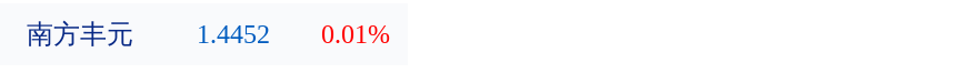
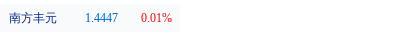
[197,19,390,50] 1.4452 0.01% -> [85,11,172,25] 1.4447 0.01%

